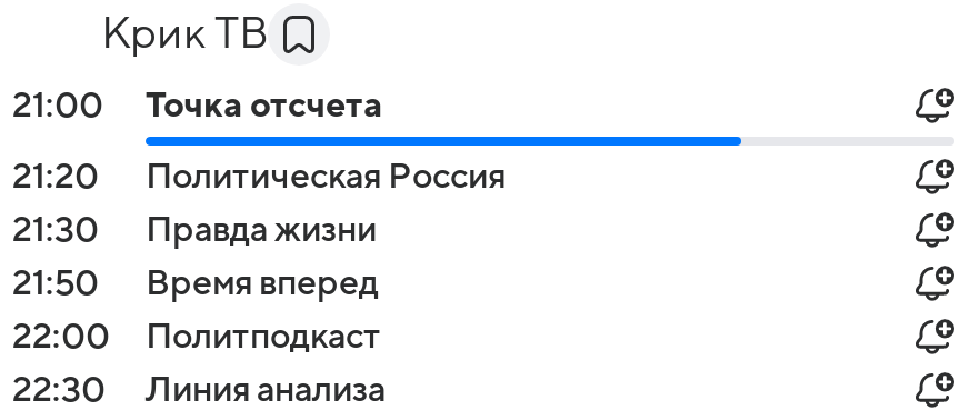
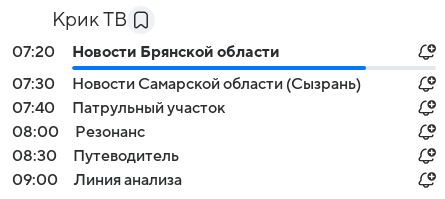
[12,86,383,126] 21:00 | Точка отсчета -> [12,43,280,61] 07:20 | Новости Брянской области
[12,157,506,410] 21:20 | Политическая Россия | 21:30 | Правда жизни | 21:50 | Время вперед | 22:00 | Политподкаст | 22:30 -> [12,75,361,189] 07:30 | Новости Самарской области (Сызрань) | 07:40 | Патрульный участок | 08:00 | Резонанс | 08:30 | Путеводитель | 09:00

